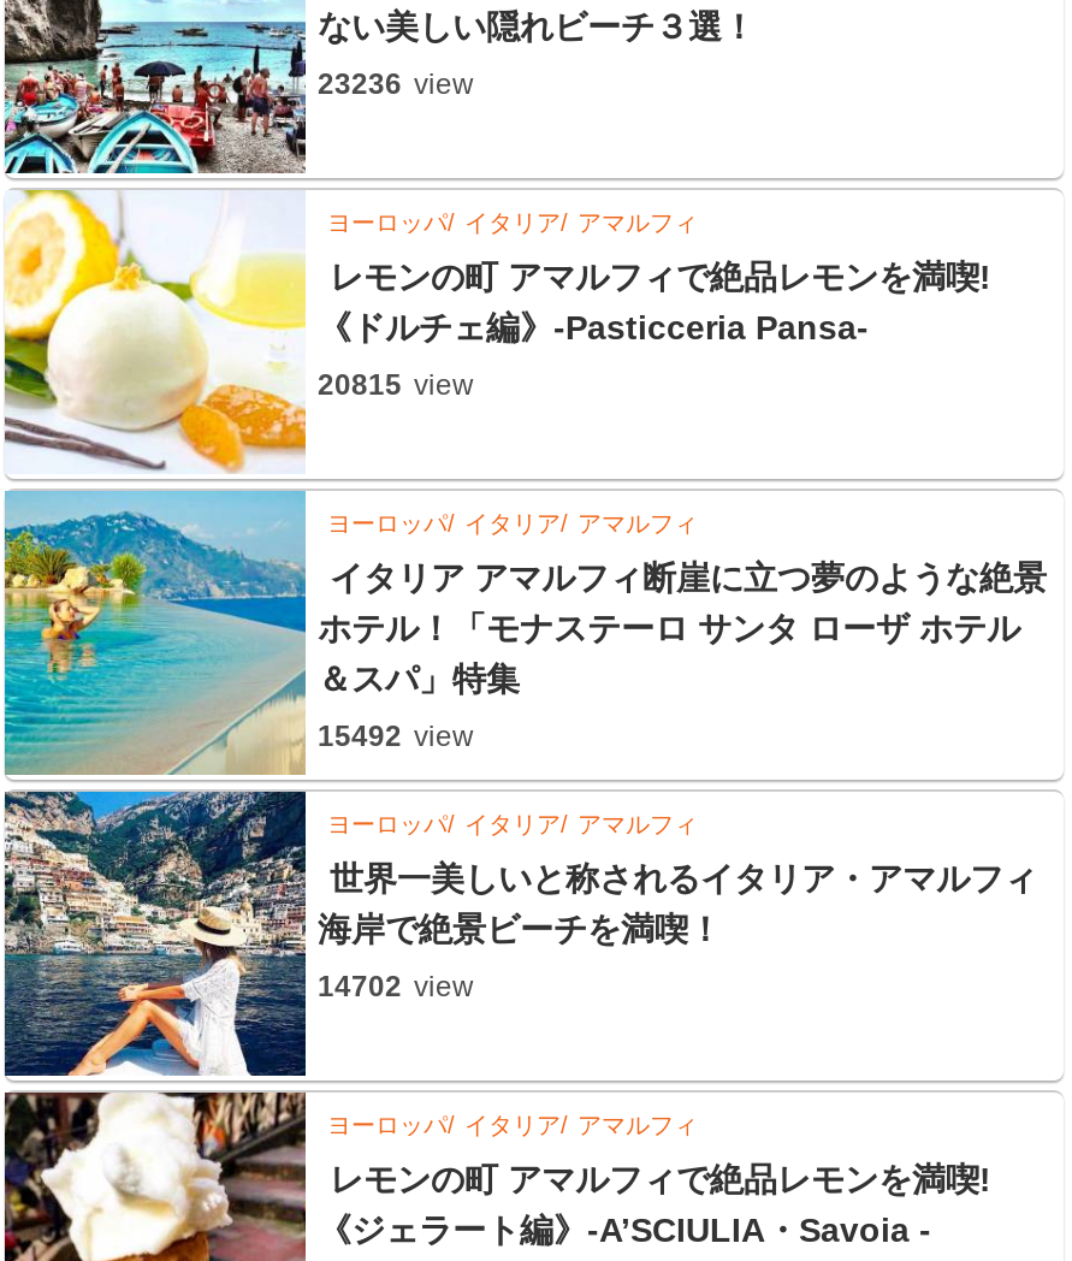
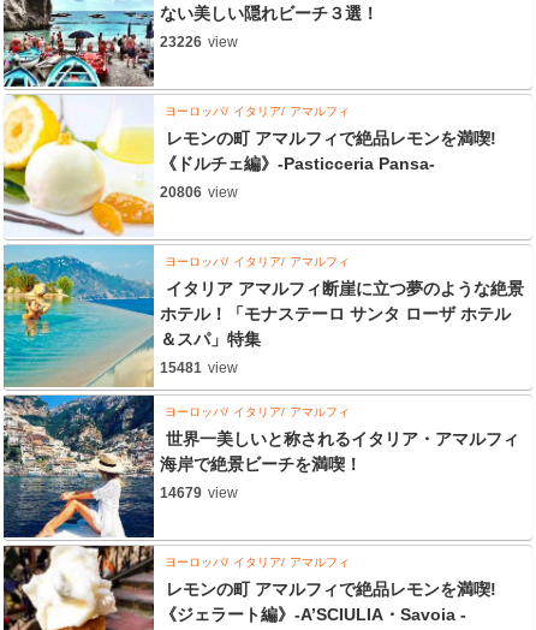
[318,67,474,100] 23236 view -> [160,33,238,50] 23226 view
[318,367,474,401] 20815 view -> [160,184,238,200] 20806 view
[318,719,474,753] 15492 view -> [160,359,238,376] 15481 view
[318,969,474,1003] 14702 view -> [160,484,238,501] 14679 view

